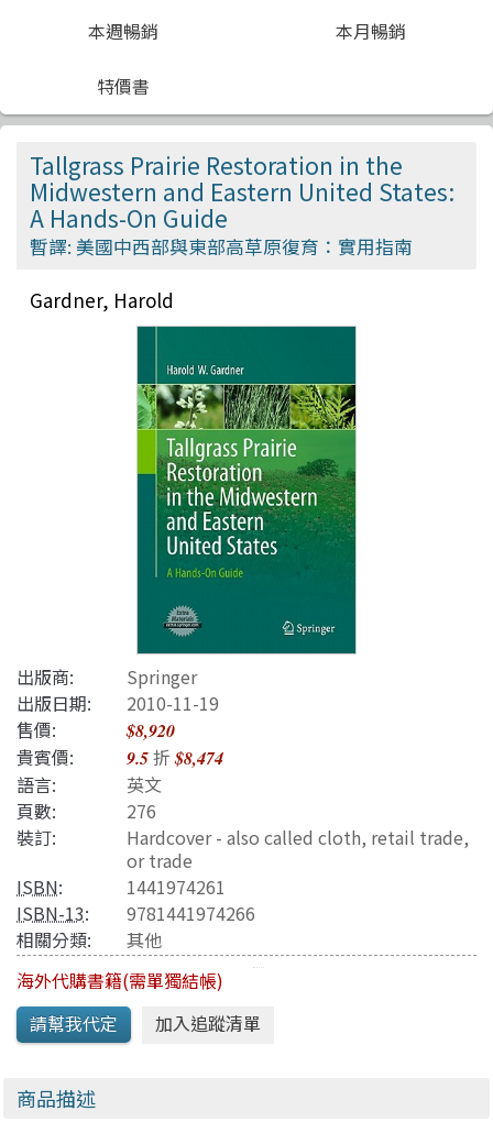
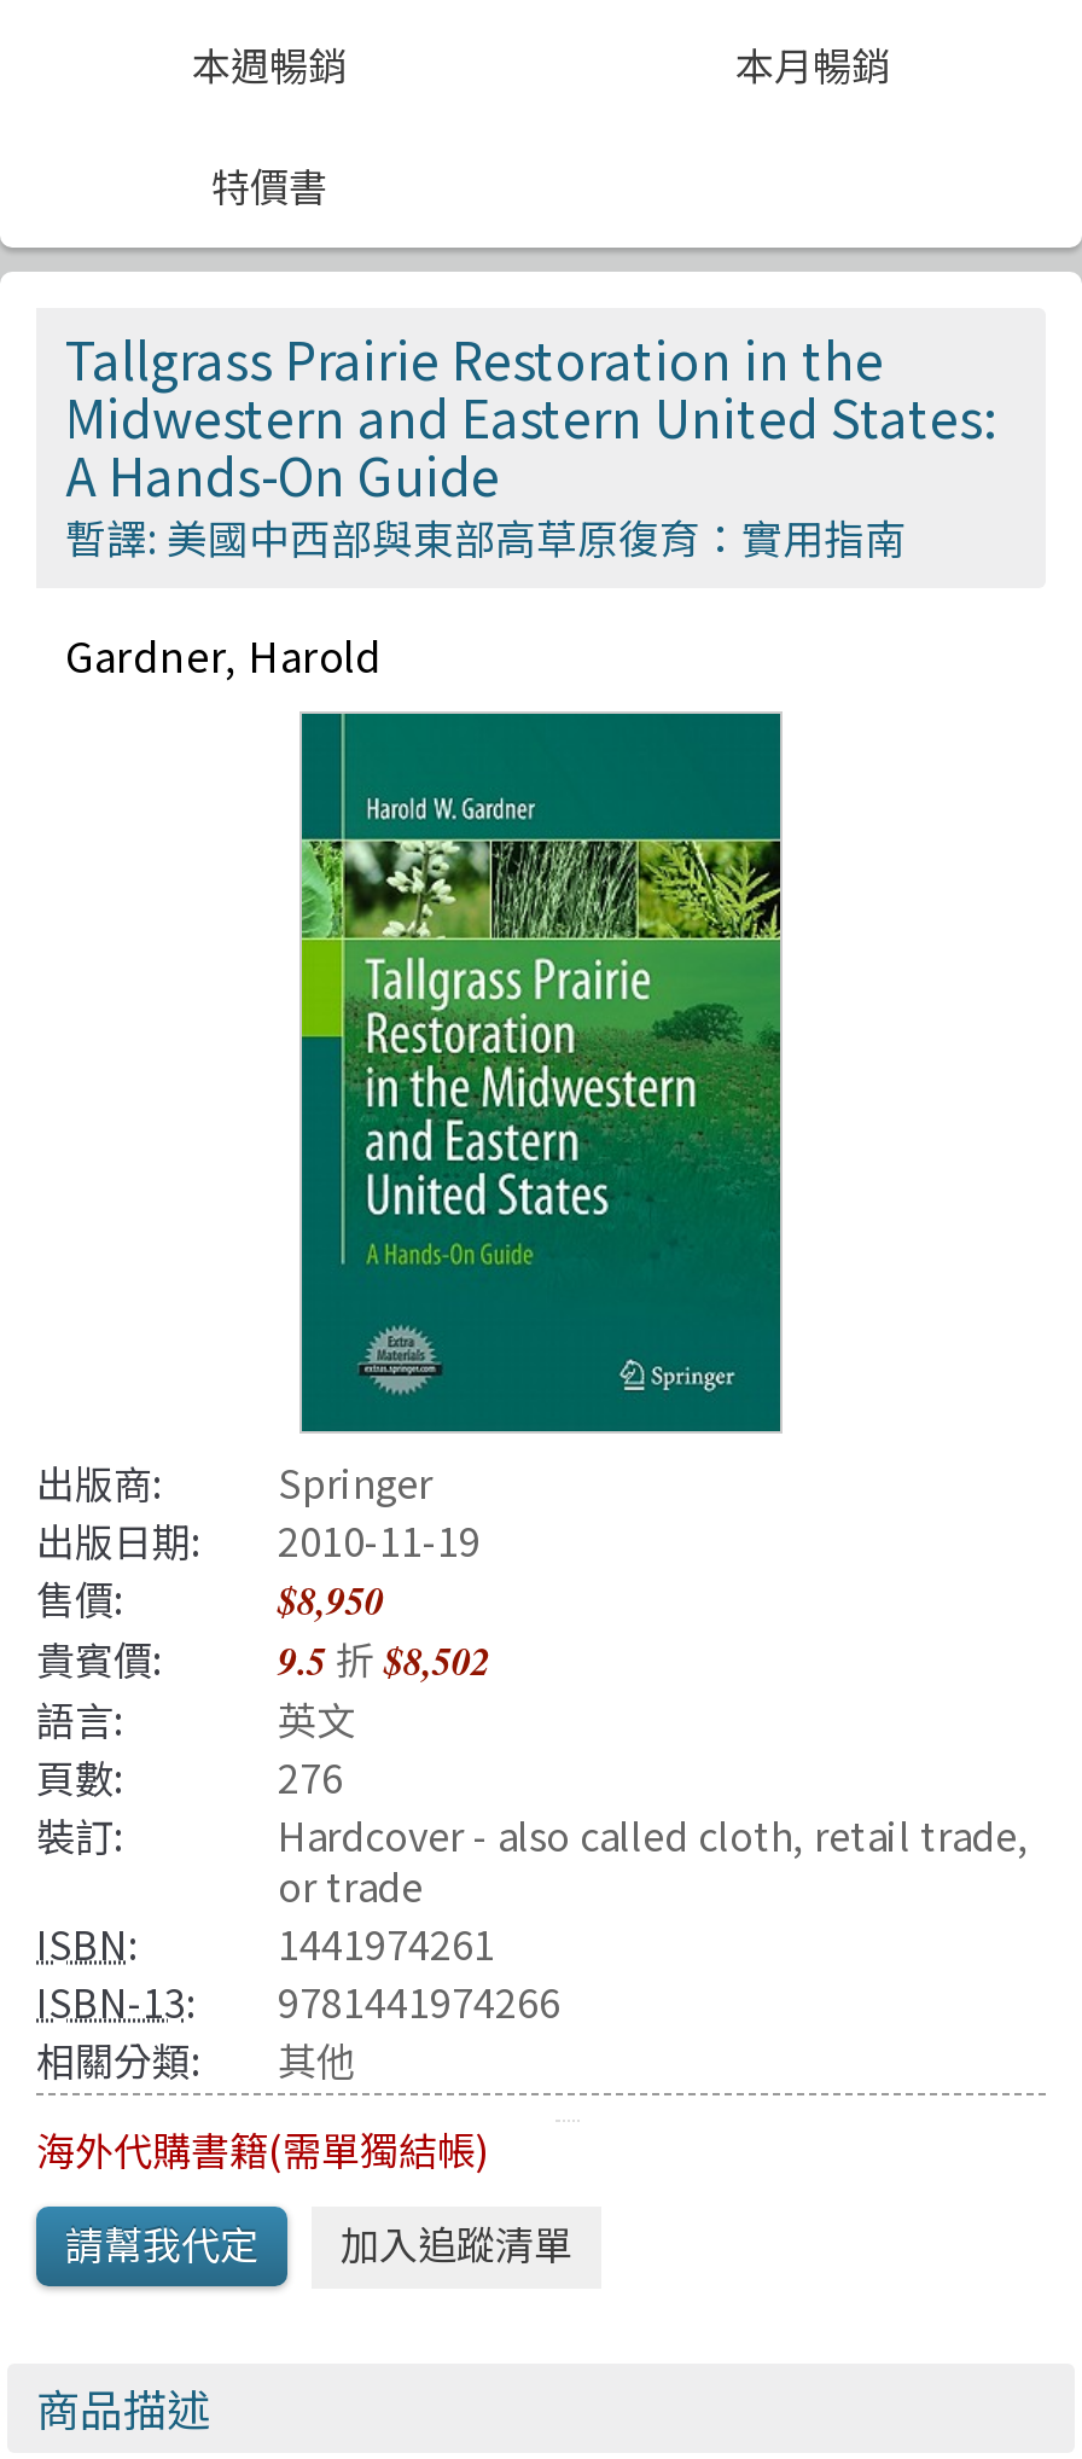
[127,718,175,742] $8,920 -> [278,1573,384,1626] $8,950
[17,743,223,770] 貴賓價: 9.5折$8,474 -> [36,1628,490,1686] 貴賓價: 9.5折$8,502

